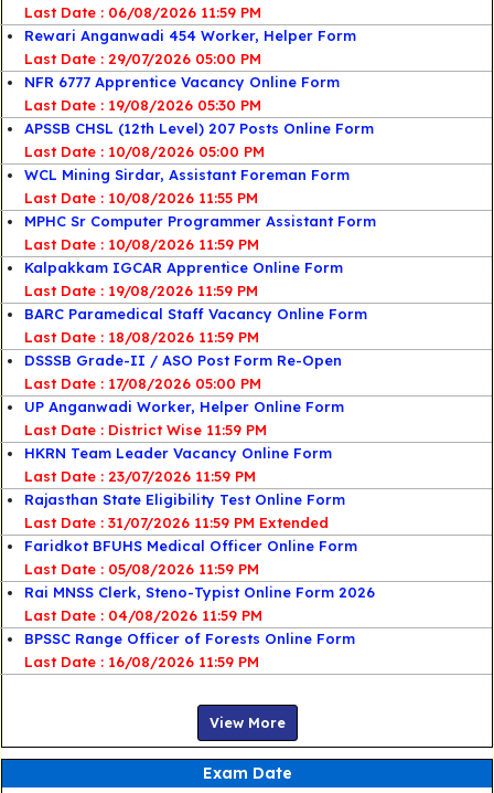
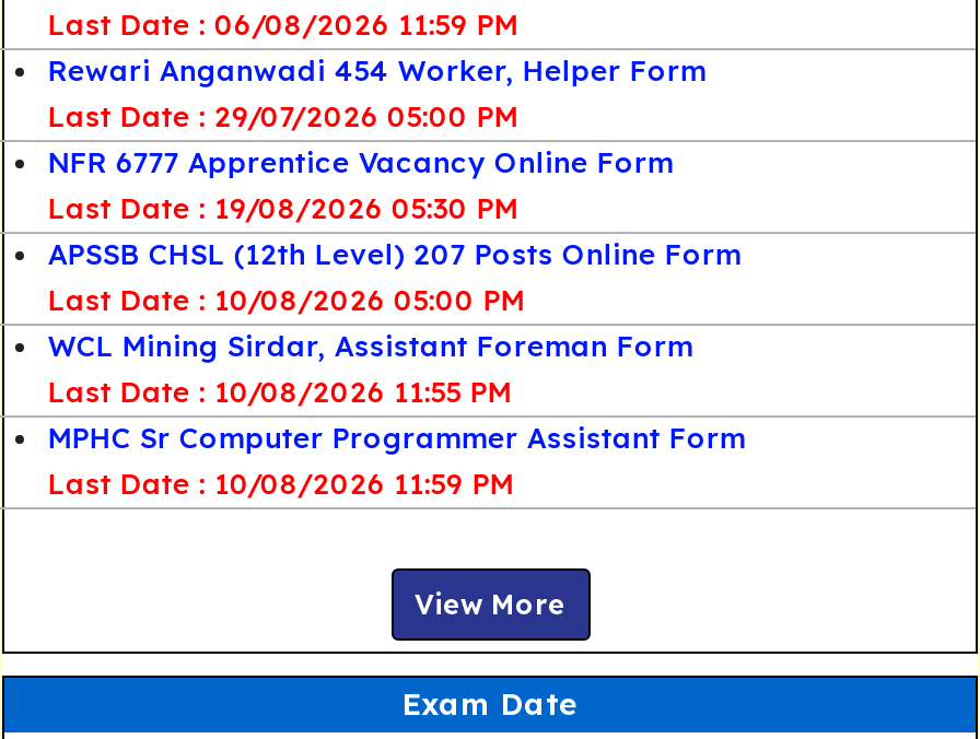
[24,259,375,671] Kalpakkam IGCAR Apprentice Online Form | Last Date : 19/08/2026 11:59 PM | BARC Paramedical Staff Vacancy Online Form | Last Date : 18/08/2026 11:59 PM | DSSSB Grade-II / ASO Post Form Re-Open | Last Date : 17/08/2026 05:00 PM | UP Anganwadi Worker, Helper Online Form | Last Date : District Wise 11:59 PM | HKRN Team Leader Vacancy Online Form | Last Date : 23/07/2026 11:59 PM | Rajasthan State Eligibility Test Online Form | Last Date : 31/07/2026 11:59 PM Extended | Faridkot BFUHS Medical Officer Online Form | Last Date : 05/08/2026 11:59 PM | Rai MNSS Clerk, Steno-Typist Online Form 2026 | Last Date : 04/08/2026 11:59 PM | BPSSC Range Officer of Forests Online Form | Last Date : 16/08/2026 11:59 PM -> none

